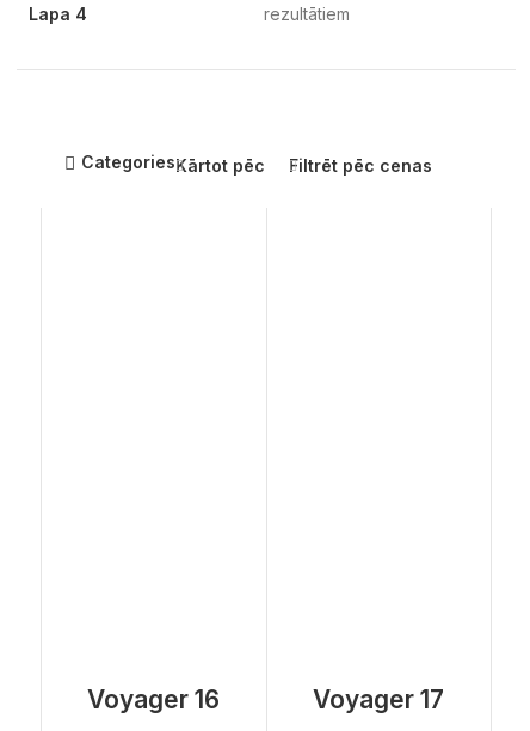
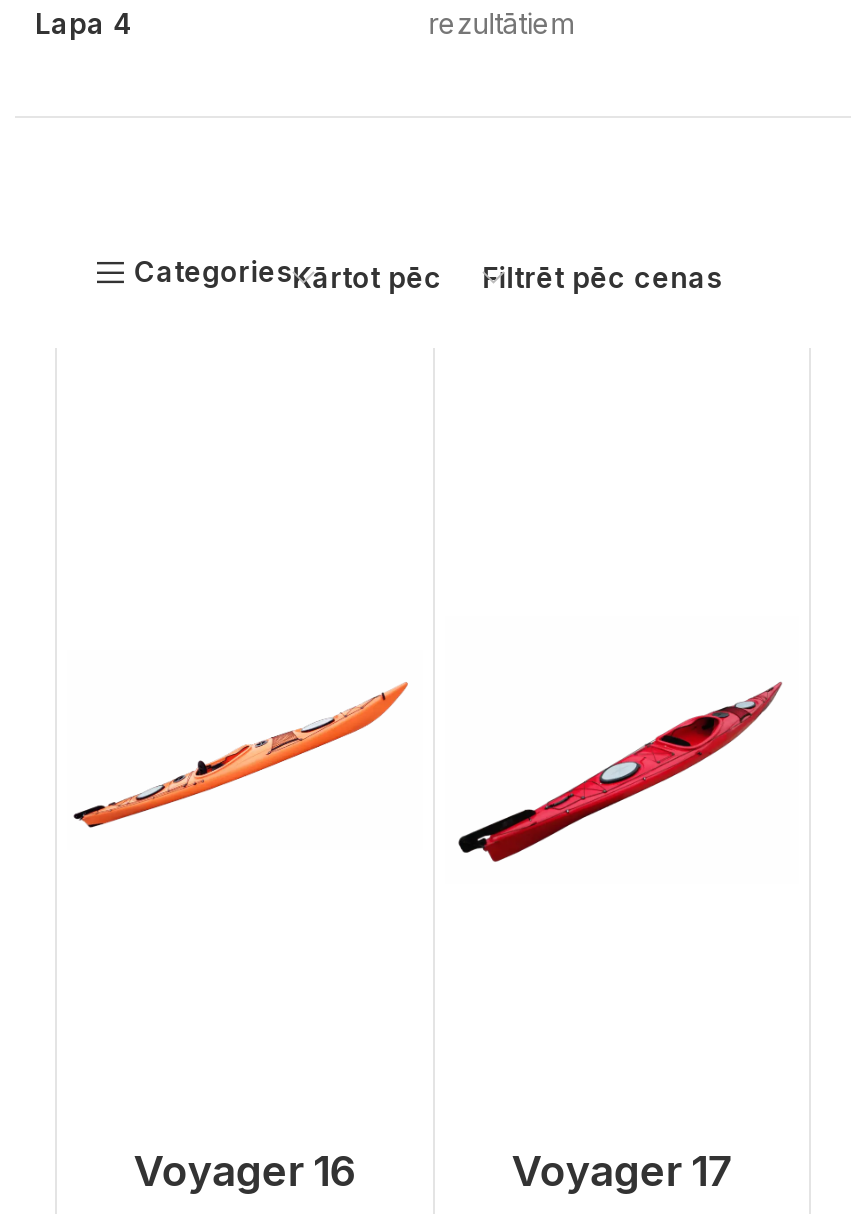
none -> [71,680,409,830] [image]
none -> [457,680,783,864] [image]

